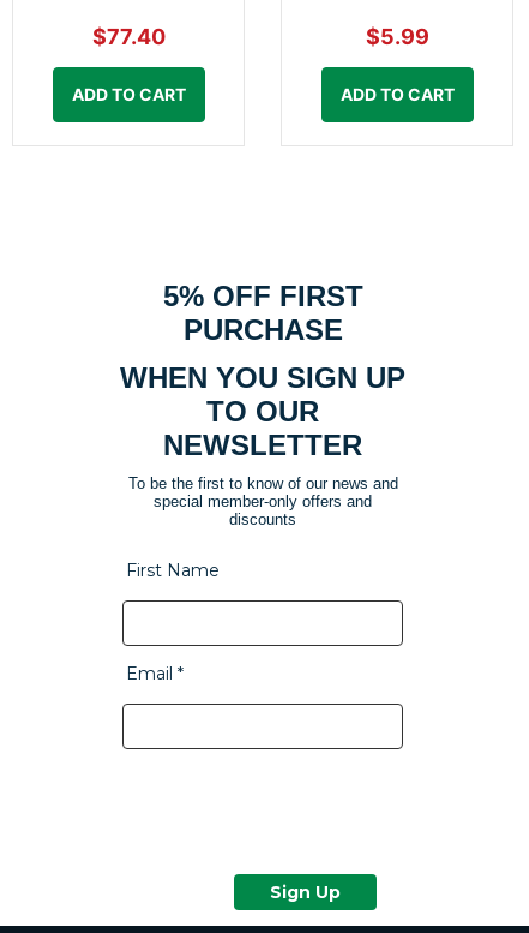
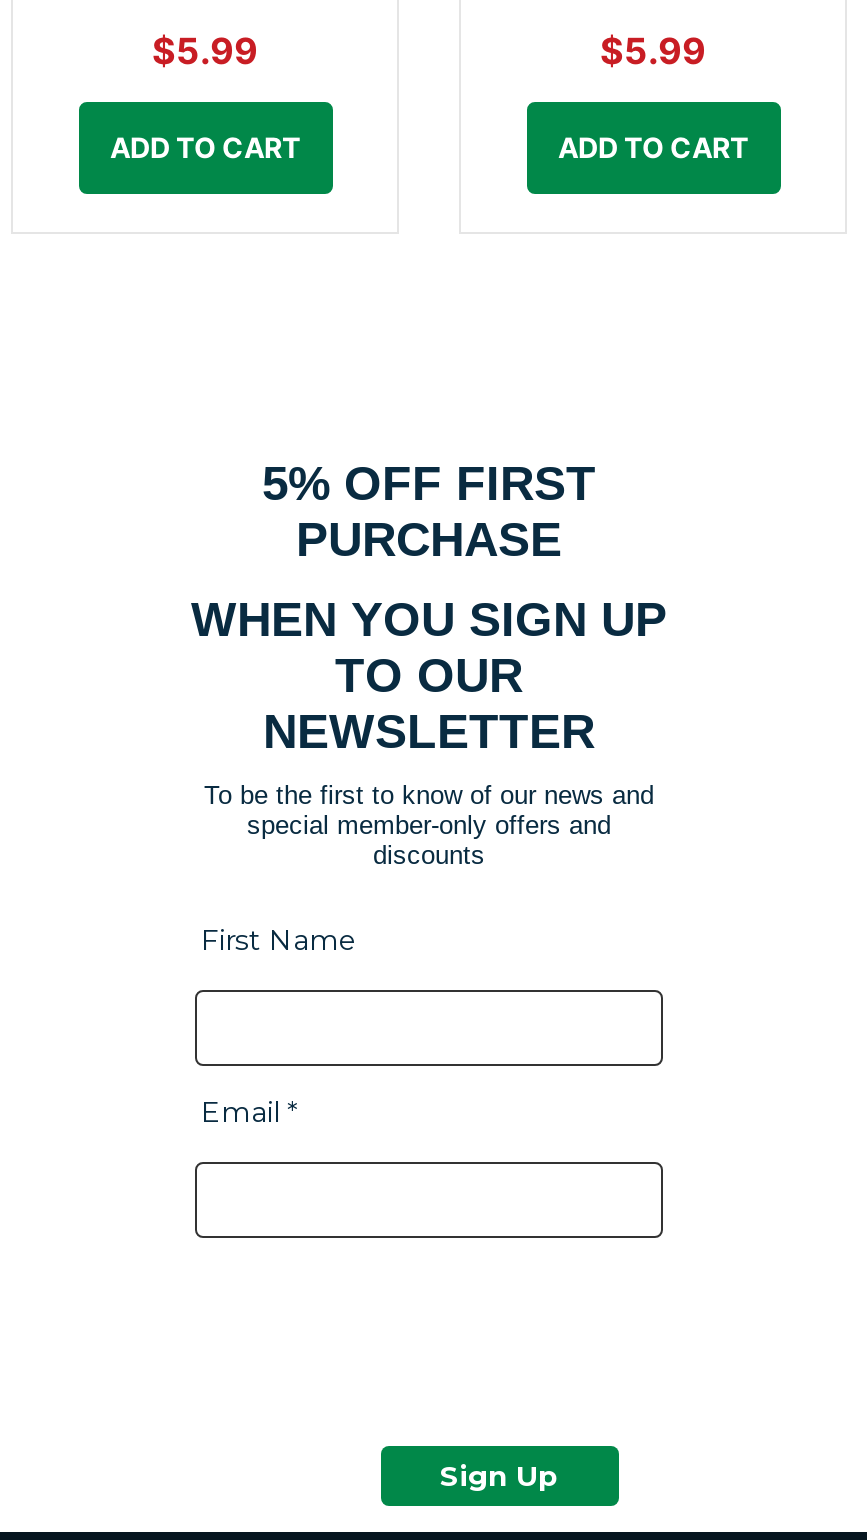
[92,24,165,49] $77.40 -> [152,30,258,72] $5.99

